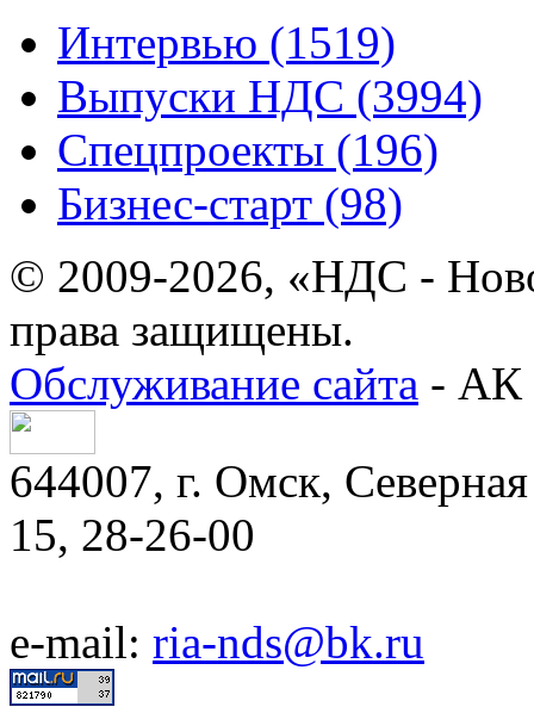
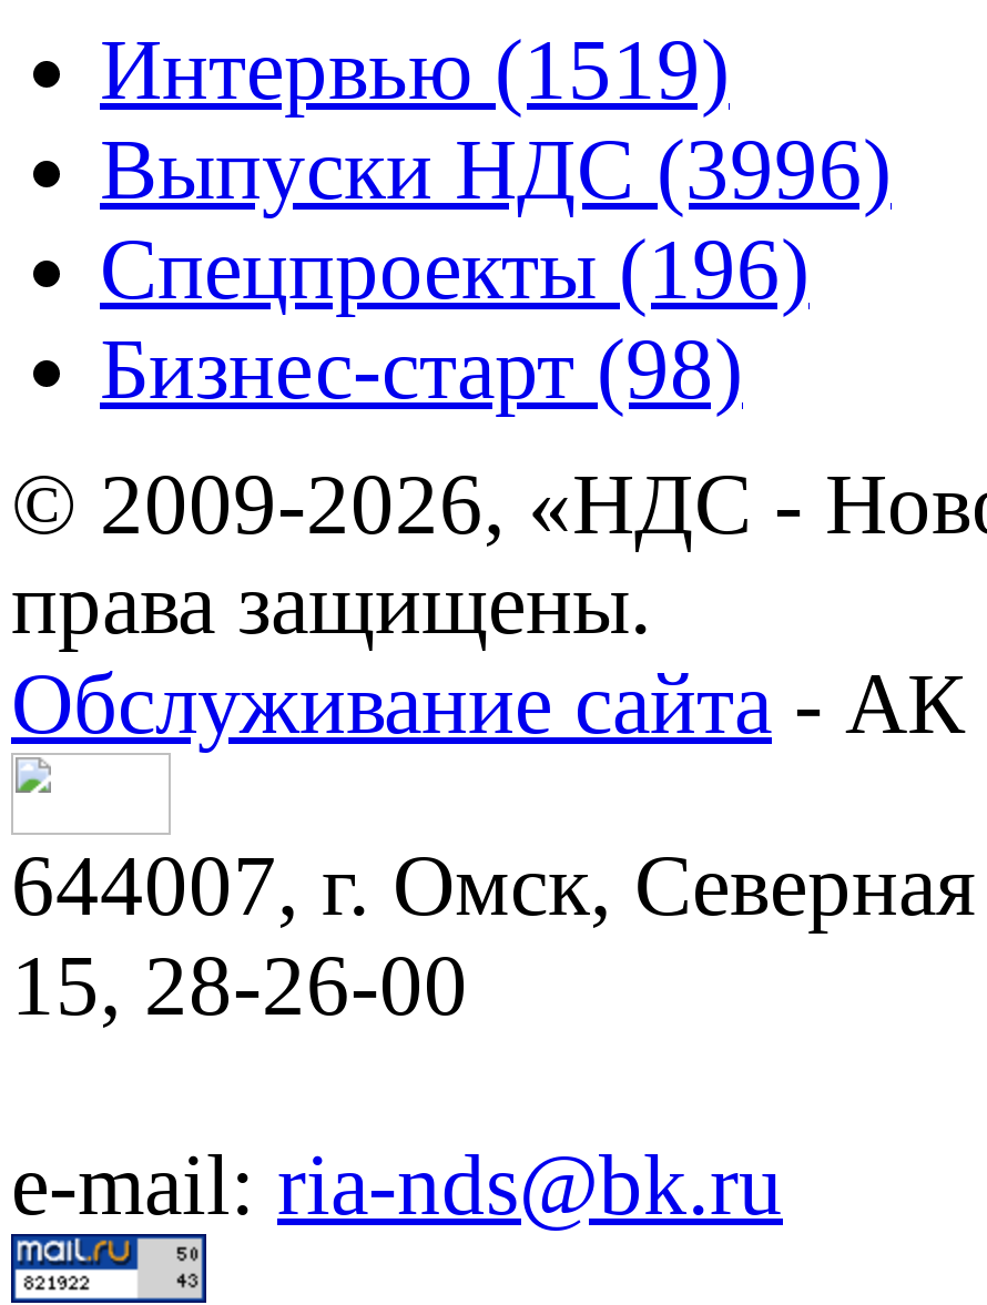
[57,71,483,122] Выпуски НДС (3994) -> [100,121,892,217] Выпуски НДС (3996)

